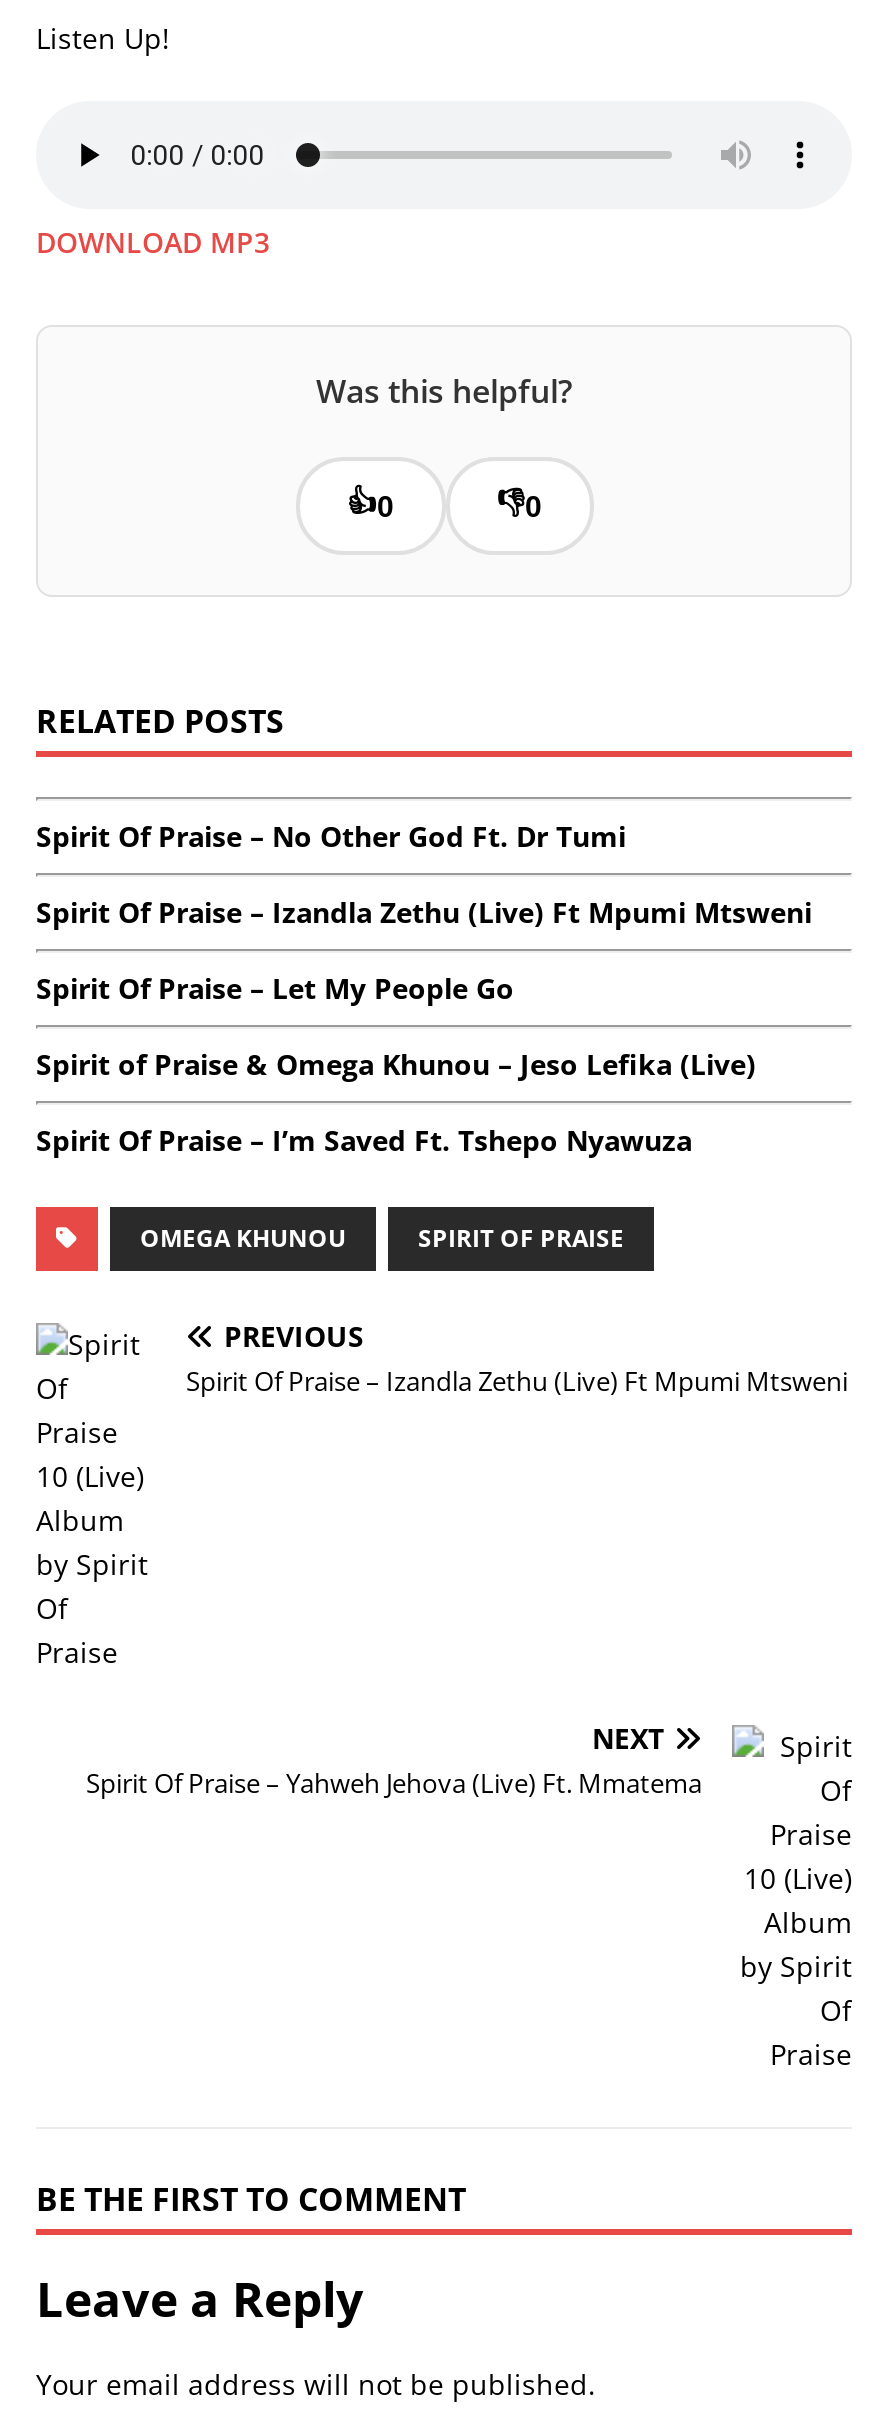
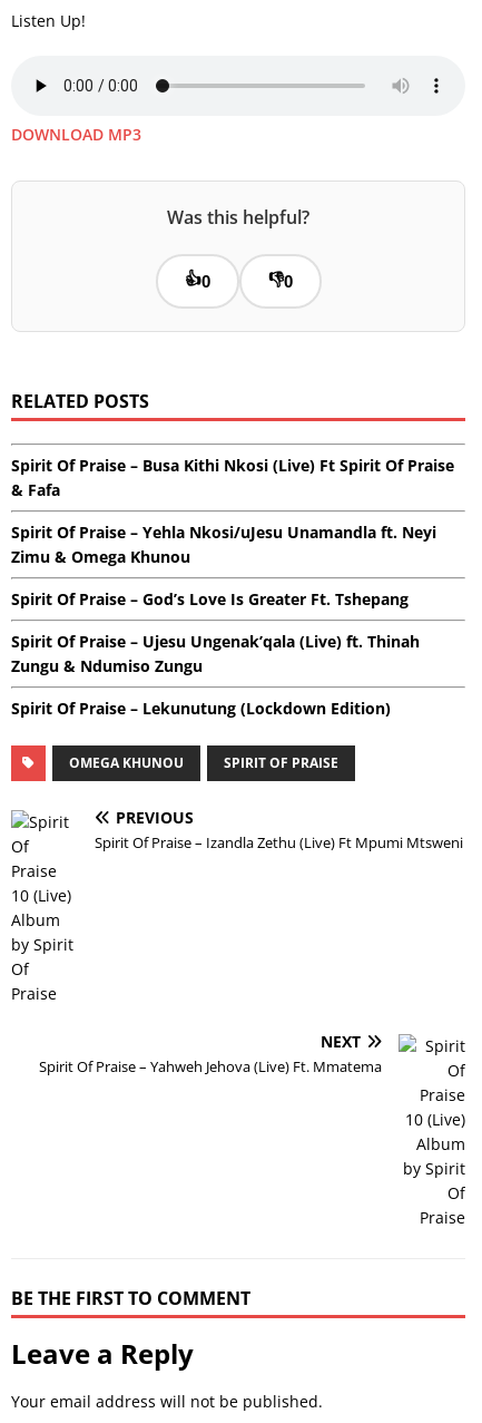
[36,818,626,856] Spirit Of Praise – No Other God Ft. Dr Tumi -> [11,455,454,501] Spirit Of Praise – Busa Kithi Nkosi (Live) Ft Spirit Of Praise | & Fafa
[36,894,812,932] Spirit Of Praise – Izandla Zethu (Live) Ft Mpumi Mtsweni -> [11,522,436,568] Spirit Of Praise – Yehla Nkosi/uJesu Unamandla ft. Neyi | Zimu & Omega Khunou
[36,970,514,1008] Spirit Of Praise – Let My People Go -> [11,589,409,610] Spirit Of Praise – God’s Love Is Greater Ft. Tshepang
[36,1046,756,1084] Spirit of Praise & Omega Khunou – Jeso Lefika (Live) -> [11,631,420,677] Spirit Of Praise – Ujesu Ungenak’qala (Live) ft. Thinah | Zungu & Ndumiso Zungu
[36,1122,692,1160] Spirit Of Praise – I’m Saved Ft. Tshepo Nyawuza -> [11,698,391,719] Spirit Of Praise – Lekunutung (Lockdown Edition)

